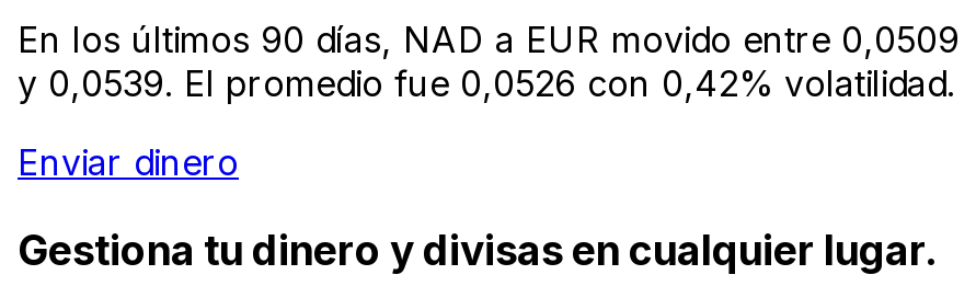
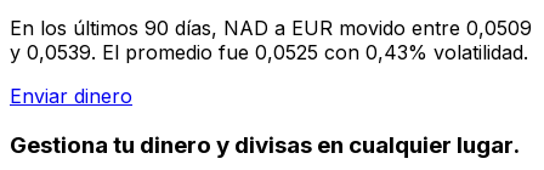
[18,62,955,105] y 0,0539. El promedio fue 0,0526 con 0,42% volatilidad. -> [10,40,528,64] y 0,0539. El promedio fue 0,0525 con 0,43% volatilidad.

